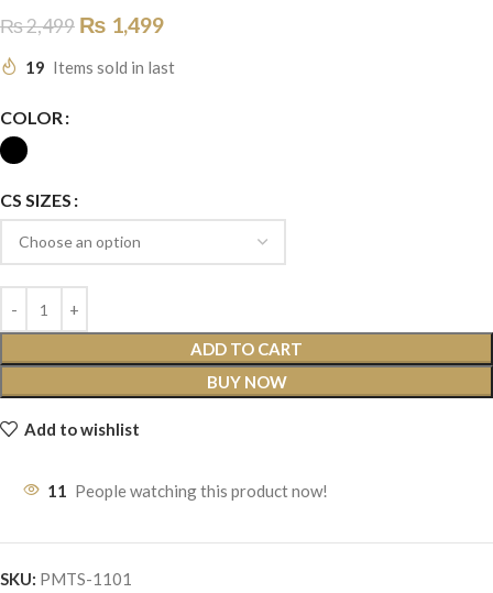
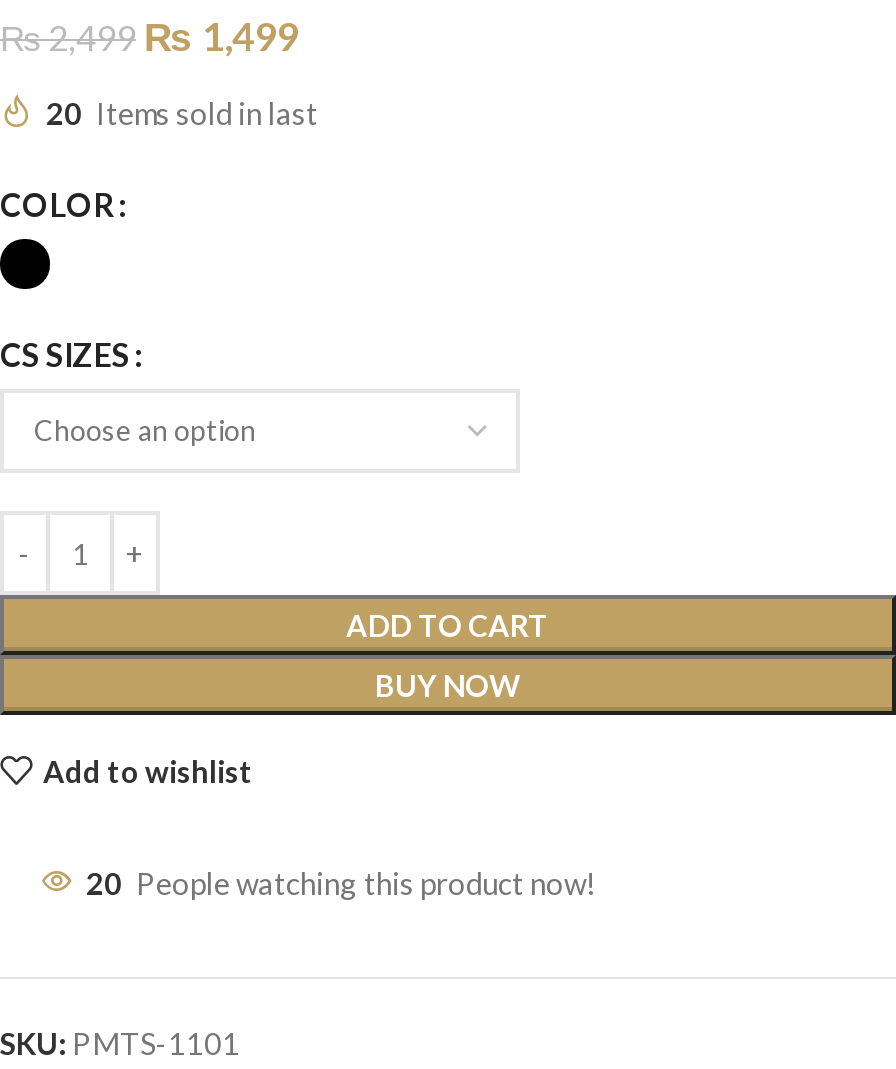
[25,58,175,77] 19 Items sold in last -> [46,96,318,132] 20 Items sold in last
[47,481,328,501] 11 People watching this product now! -> [86,866,596,902] 20 People watching this product now!

